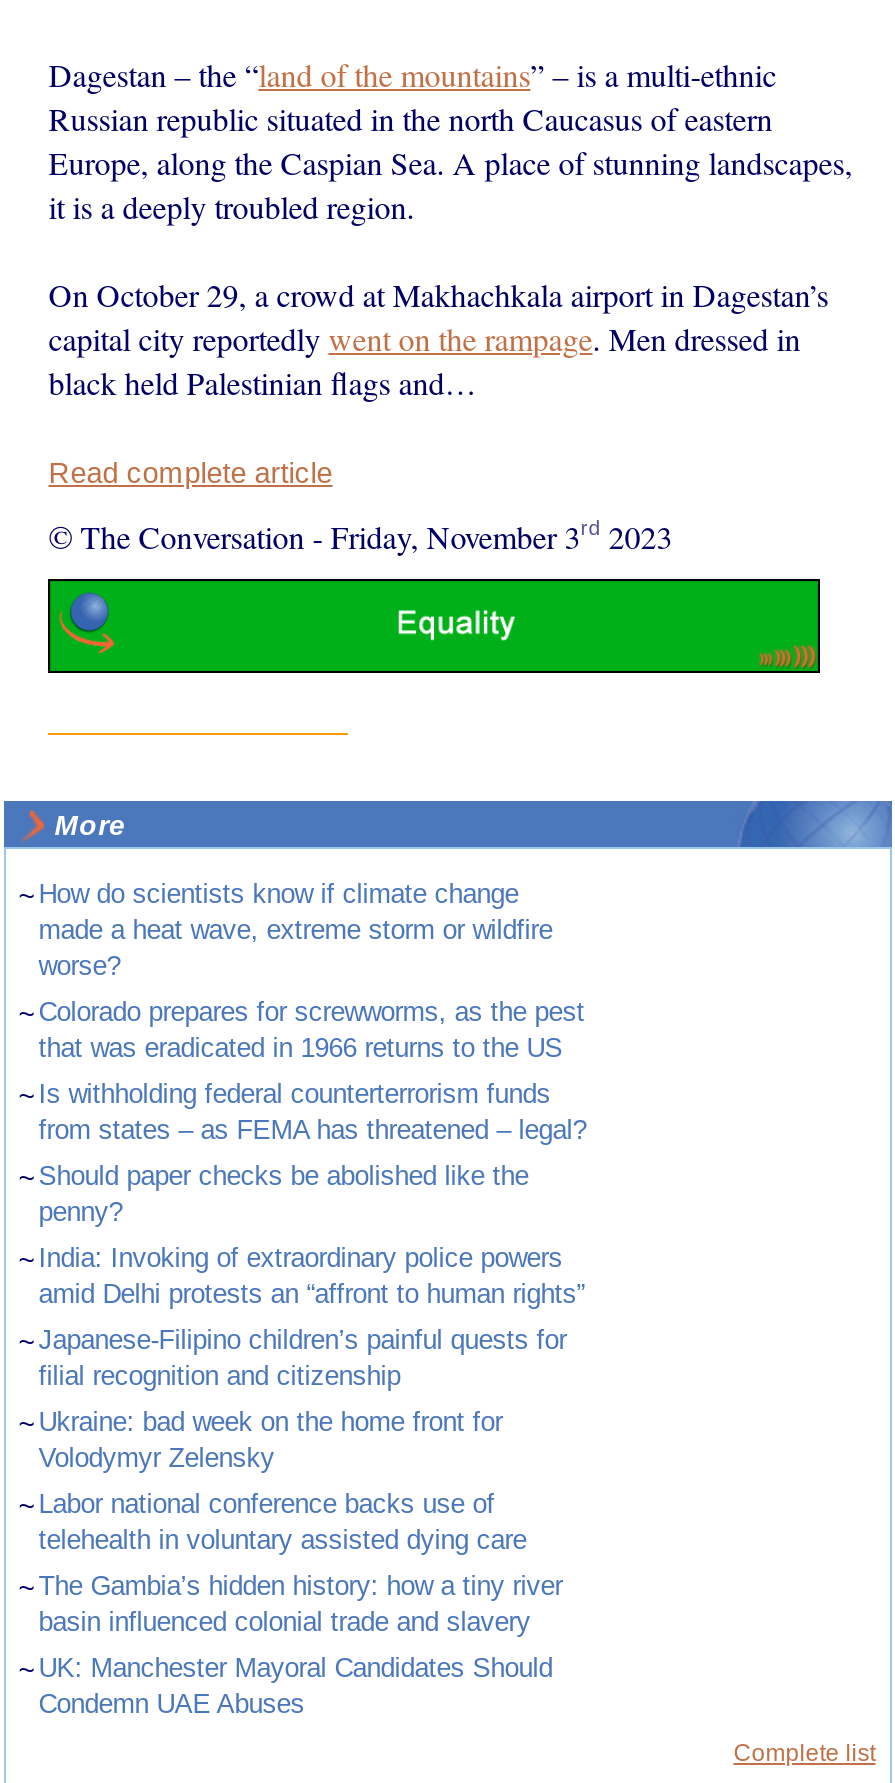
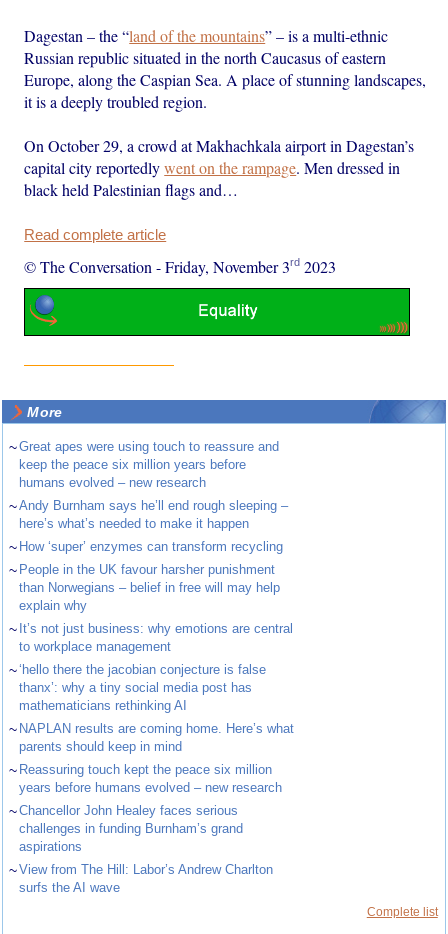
[18,880,586,1720] ~ How do scientists know if climate change | made a heat wave, extreme storm or wildfire | worse? | ~ Colorado prepares for screwworms, as the pest | that was eradicated in 1966 returns to the US | ~ Is withholding federal counterterrorism funds | from states – as FEMA has threatened – legal? | ~ Should paper checks be abolished like the | penny? | ~ India: Invoking of extraordinary police powers | amid Delhi protests an “affront to human rights” | ~ Japanese-Filipino children’s painful quests for | filial recognition and citizenship | ~ Ukraine: bad week on the home front for | Volodymyr Zelensky | ~ Labor national conference backs use of | telehealth in voluntary assisted dying care | ~ The Gambia’s hidden history: how a tiny river | basin influenced colonial trade and slavery | ~ UK: Manchester Mayoral Candidates Should | Condemn UAE Abuses -> [9,439,294,895] ~ Great apes were using touch to reassure and | keep the peace six million years before | humans evolved – new research | ~ Andy Burnham says he’ll end rough sleeping – | here’s what’s needed to make it happen | ~ How ‘super’ enzymes can transform recycling | ~ People in the UK favour harsher punishment | than Norwegians – belief in free will may help | explain why | ~ It’s not just business: why emotions are central | to workplace management | ~ ‘hello there the jacobian conjecture is false | thanx’: why a tiny social media post has | mathematicians rethinking AI | ~ NAPLAN results are coming home. Here’s what | parents should keep in mind | ~ Reassuring touch kept the peace six million | years before humans evolved – new research | ~ Chancellor John Healey faces serious | challenges in funding Burnham’s grand | aspirations | ~ View from The Hill: Labor’s Andrew Charlton | surfs the AI wave

